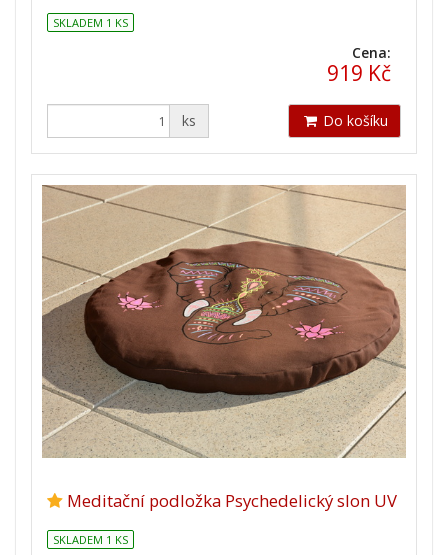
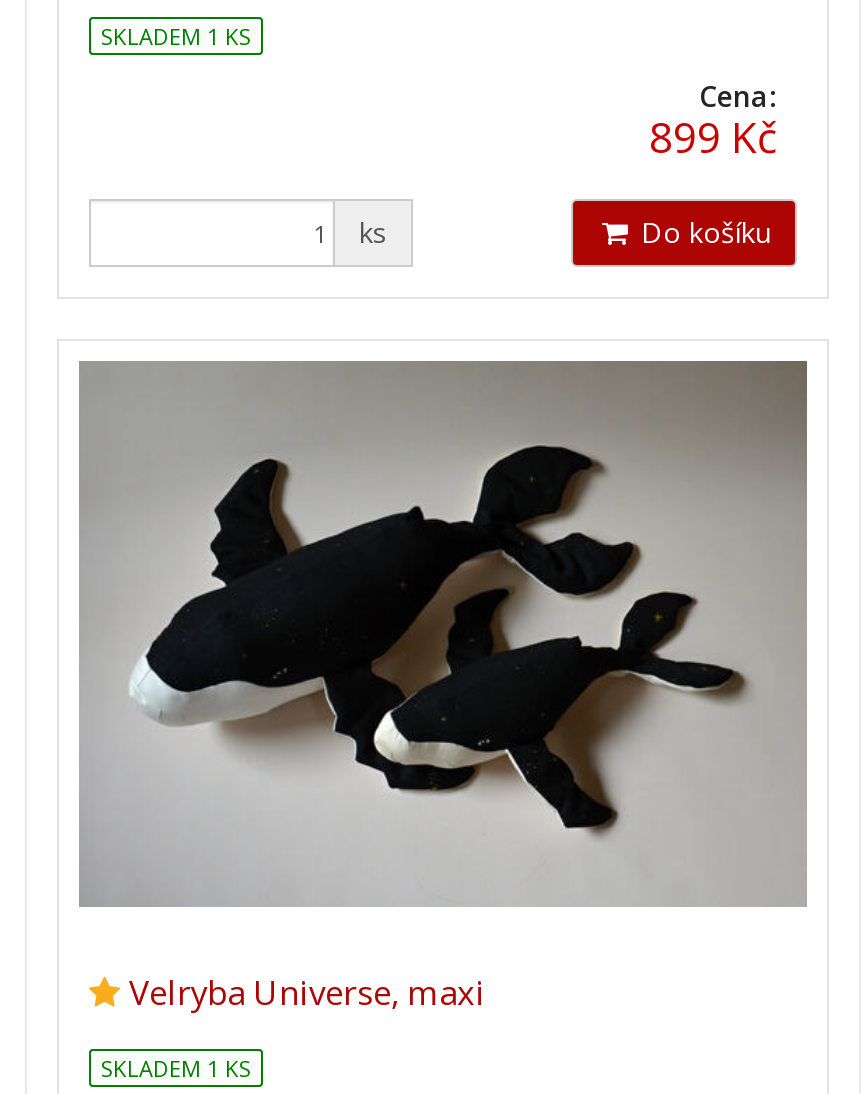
[327,59,391,87] 919 Kč -> [649,110,777,166] 899 Kč
[42,185,406,512] [image] | Meditační podložka Psychedelický slon UV -> [81,361,807,1014] [image] | Velryba Universe, maxi

